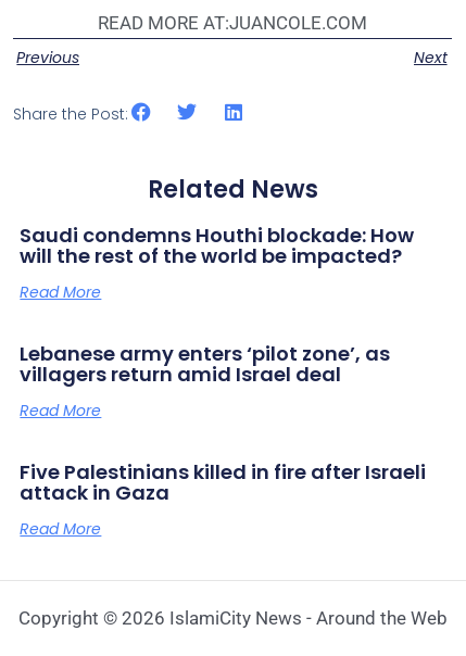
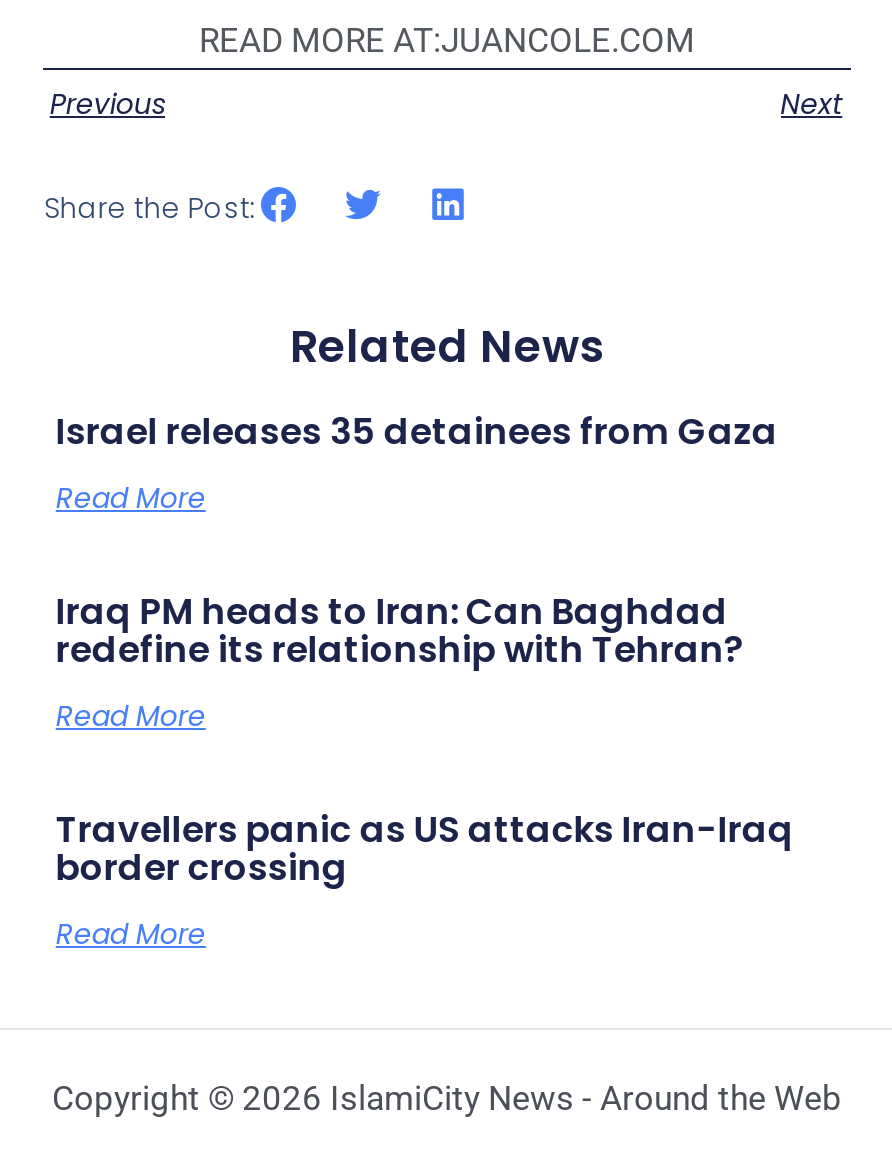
[20,221,414,269] Saudi condemns Houthi blockade: How | will the rest of the world be impacted? -> [56,405,778,455] Israel releases 35 detainees from Gaza
[20,340,390,388] Lebanese army enters ‘pilot zone’, as | villagers return amid Israel deal -> [56,585,744,673] Iraq PM heads to Iran: Can Baghdad | redefine its relationship with Tehran?
[20,458,426,506] Five Palestinians killed in fire after Israeli | attack in Gaza -> [56,803,794,891] Travellers panic as US attacks Iran-Iraq | border crossing

